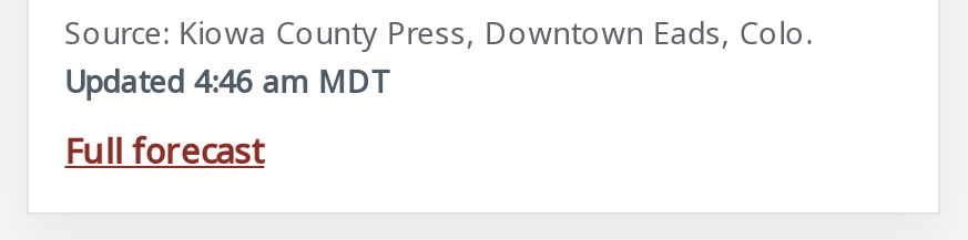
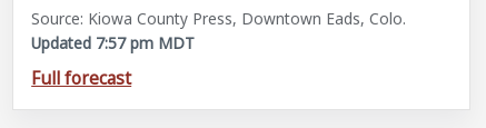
[65,60,391,102] Updated 4:46 am MDT -> [31,33,195,54] Updated 7:57 pm MDT

